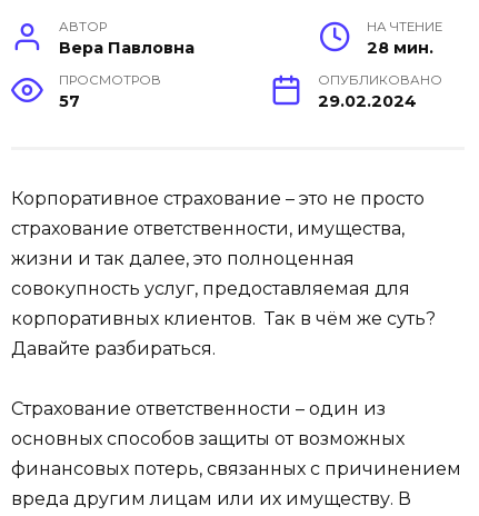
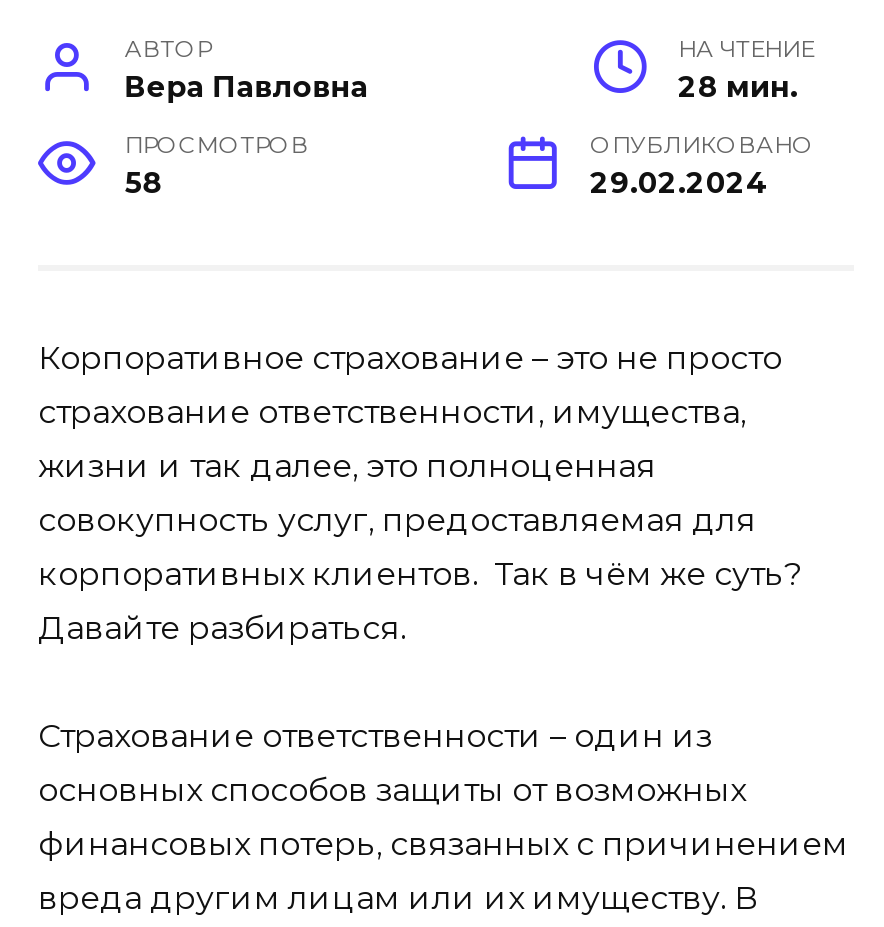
[59,91,80,111] 57 -> [124,165,162,201] 58

